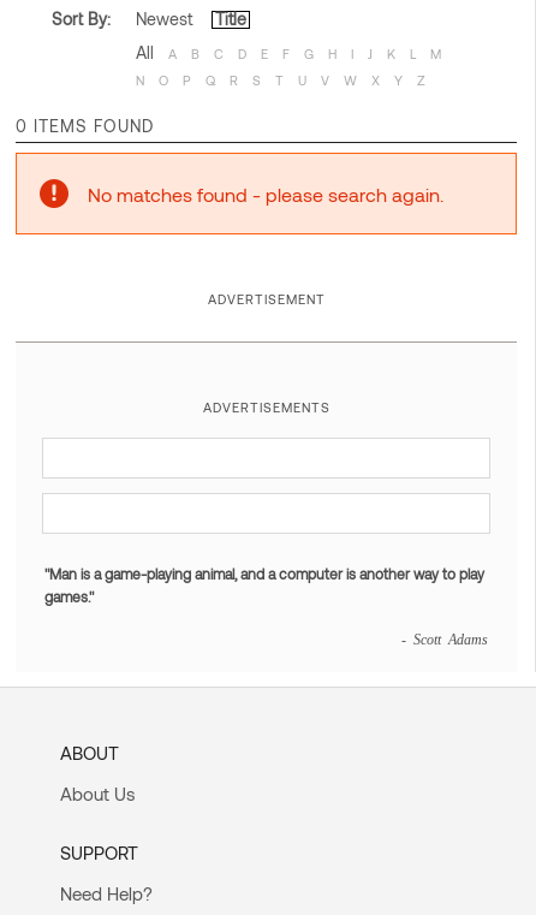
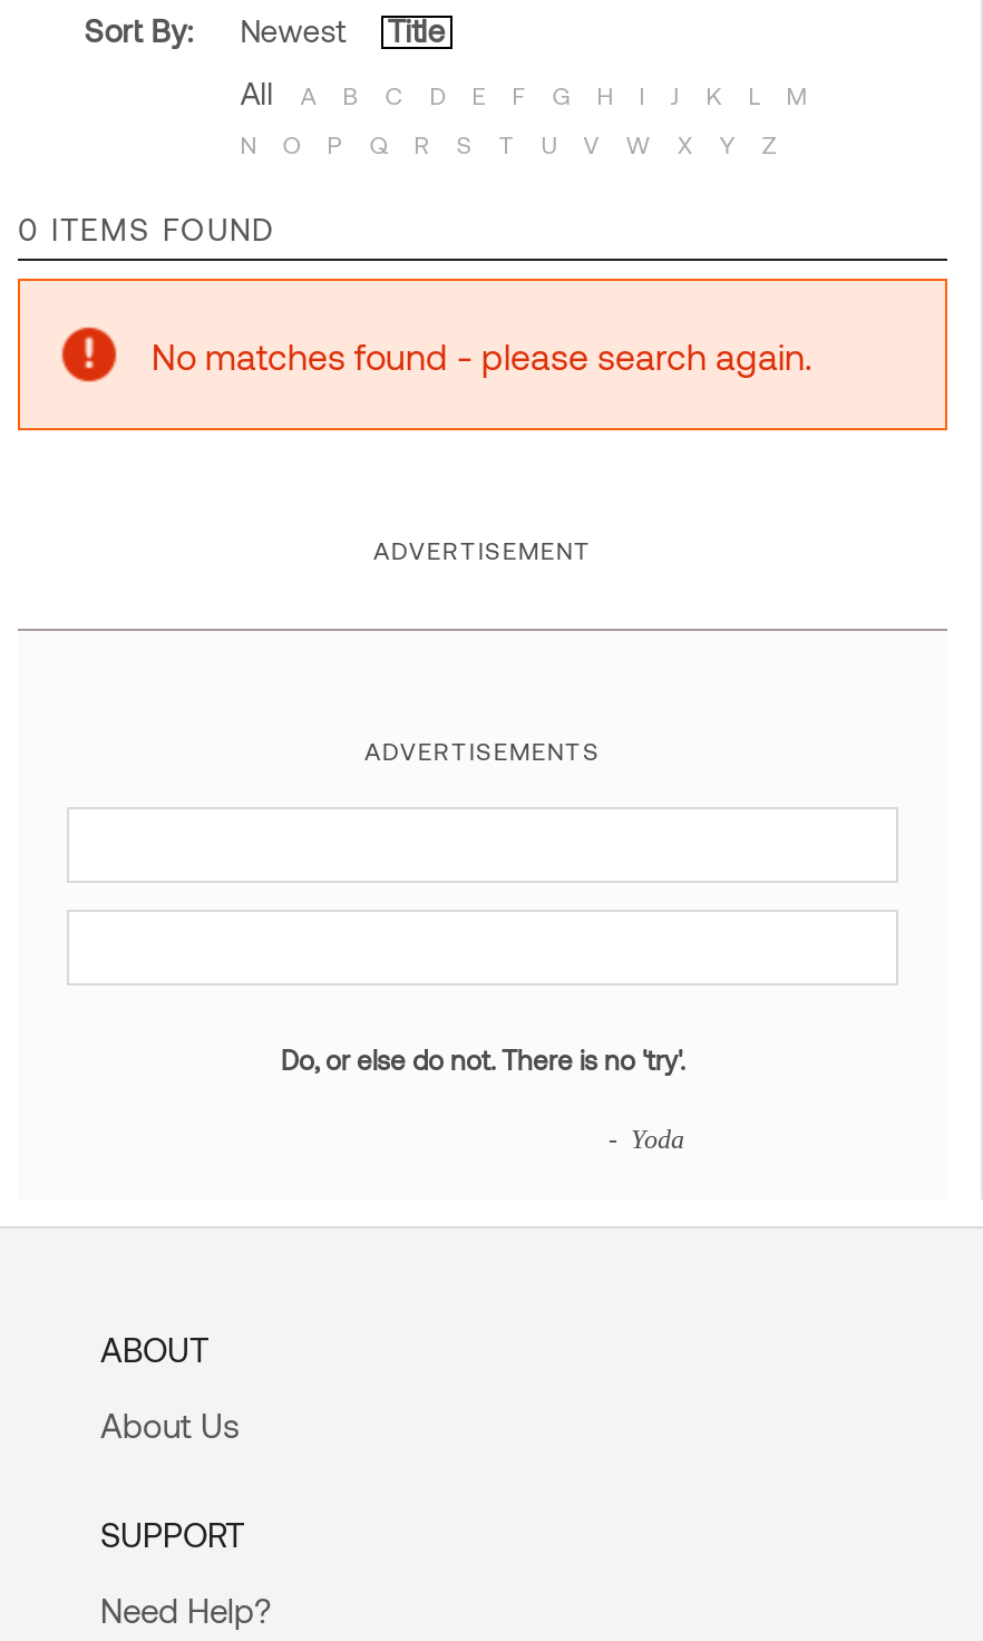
[44,566,484,605] "Man is a game-playing animal, and a computer is another way to play | games." -> [281,1044,684,1076] Do, or else do not. There is no 'try'.
[401,632,488,646] - Scott Adams -> [609,1125,684,1151] - Yoda

